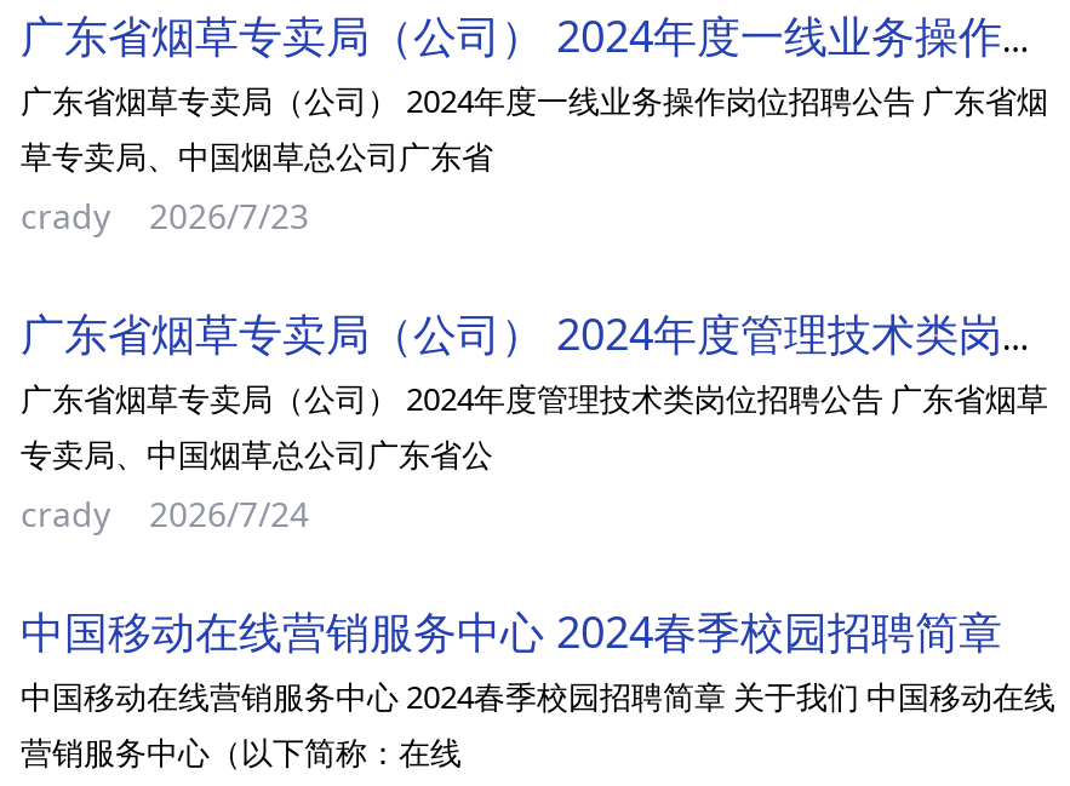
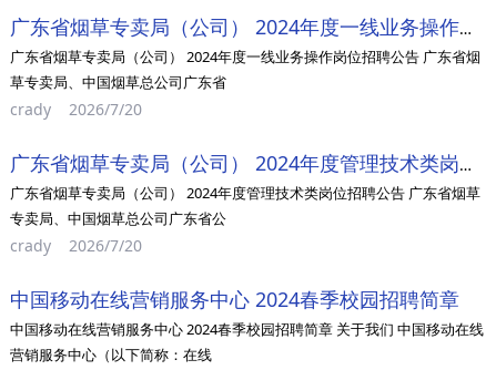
[21,193,309,239] crady 2026/7/23 -> [10,99,142,120] crady 2026/7/20
[21,490,309,537] crady 2026/7/24 -> [10,235,142,256] crady 2026/7/20

